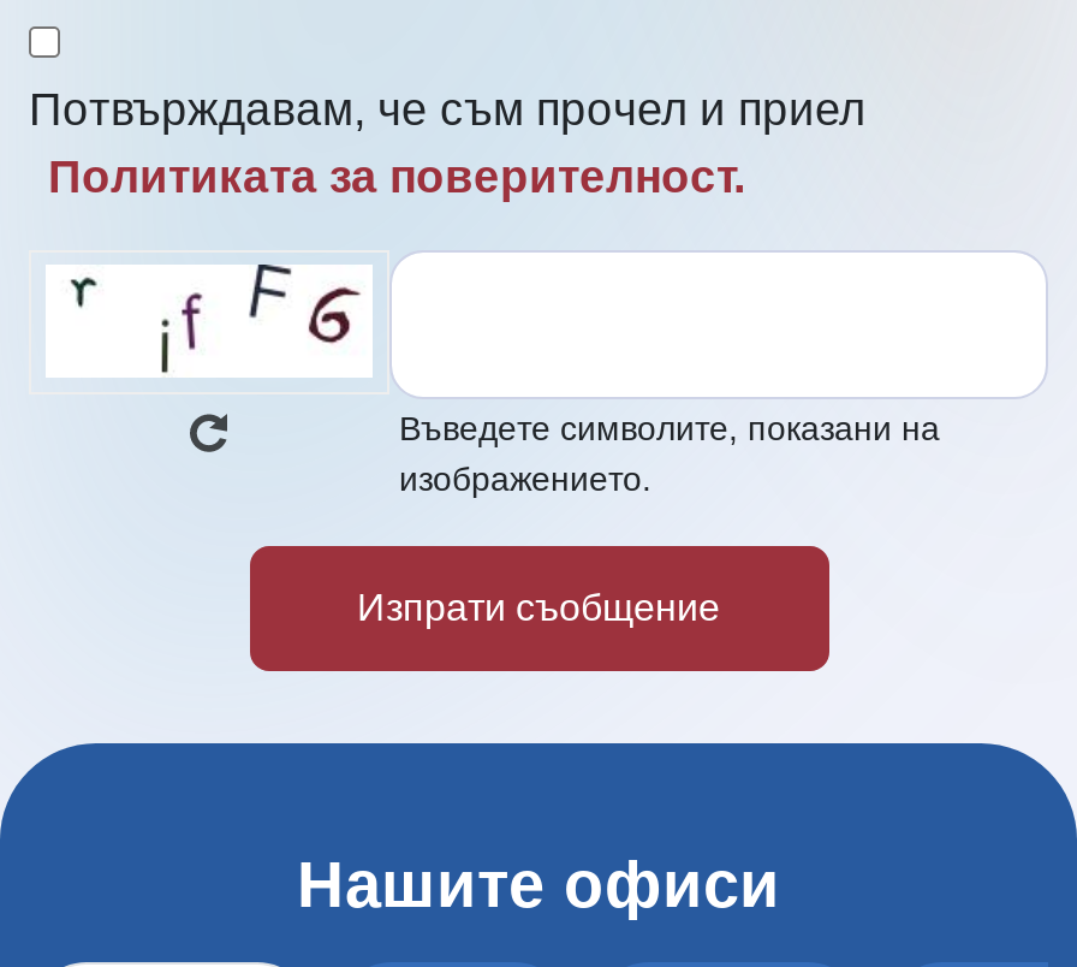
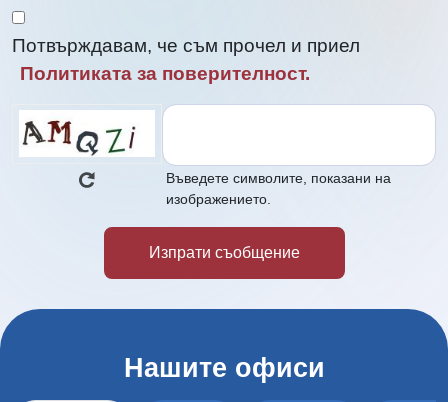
[55,262,361,375] [image] -> [22,109,148,156] [image]

